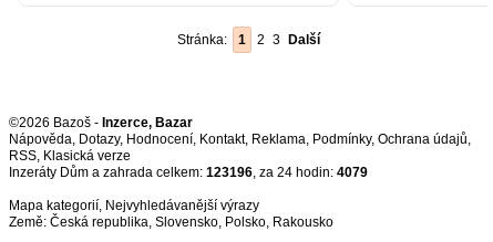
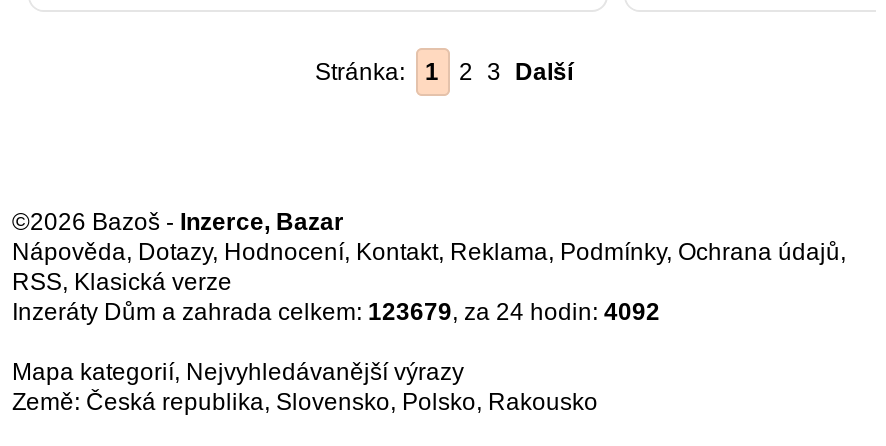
[9,165,368,180] Inzeráty Dům a zahrada celkem: 123196, za 24 hodin: 4079 -> [12,298,660,326] Inzeráty Dům a zahrada celkem: 123679, za 24 hodin: 4092

